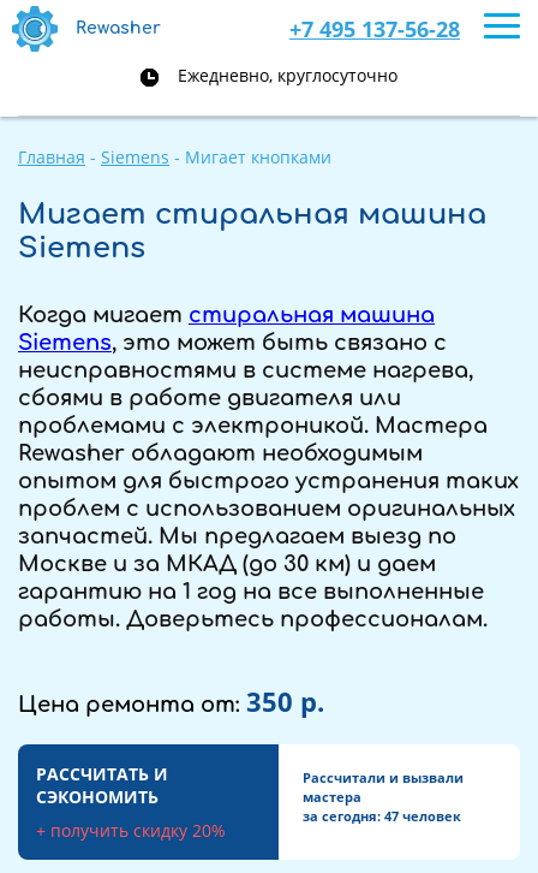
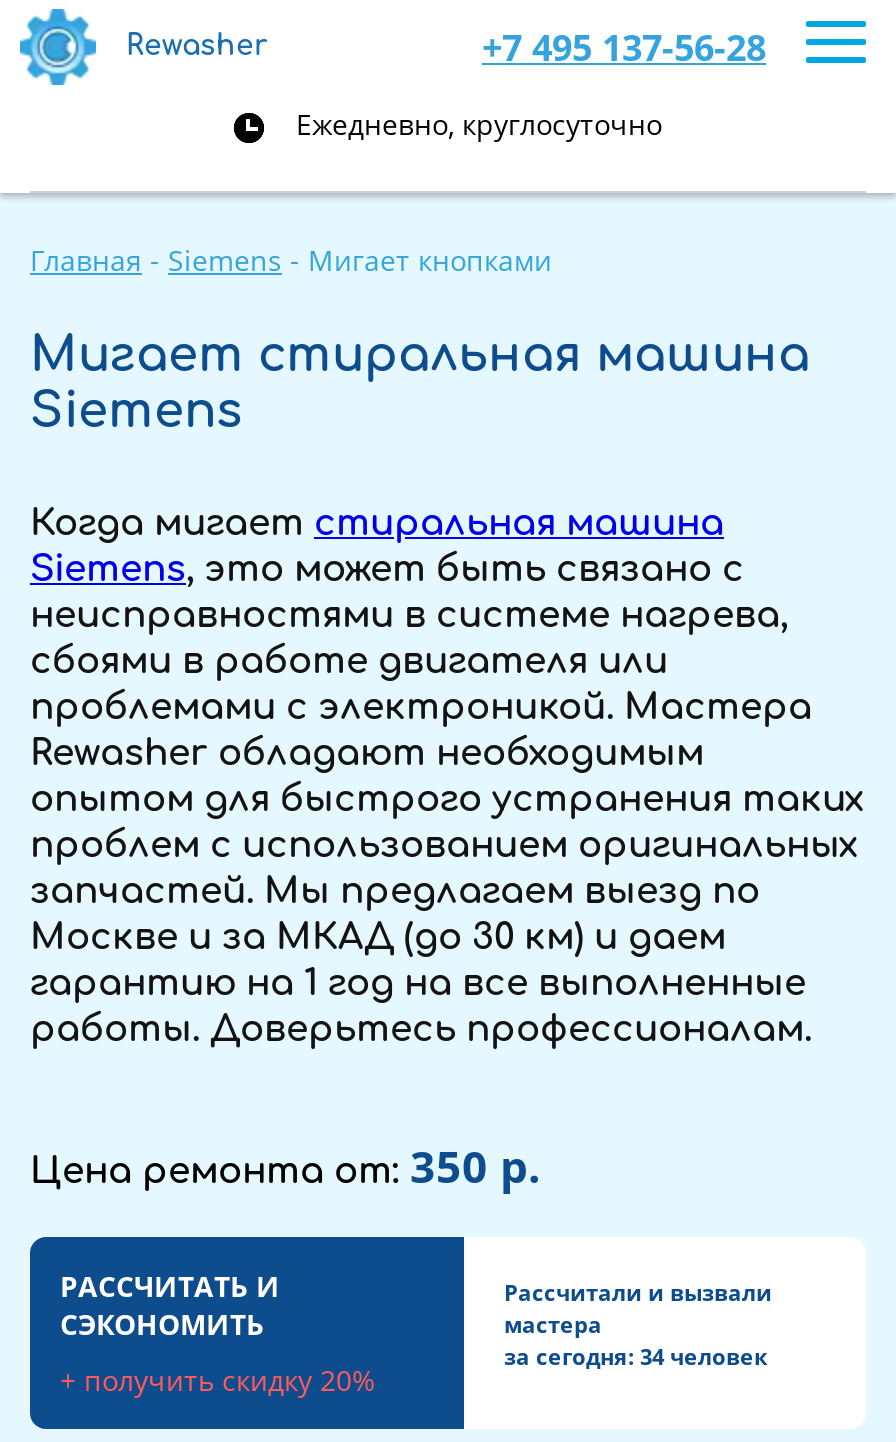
[303,807,461,825] за сегодня: 47 человек -> [504,1341,768,1371] за сегодня: 34 человек

